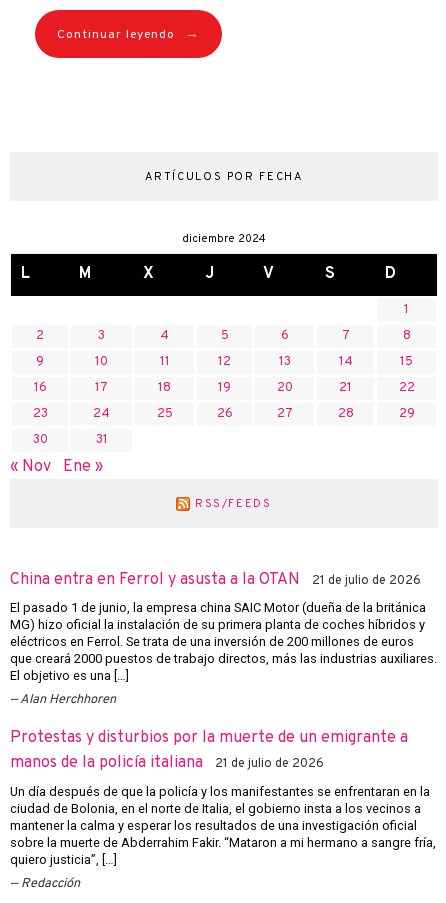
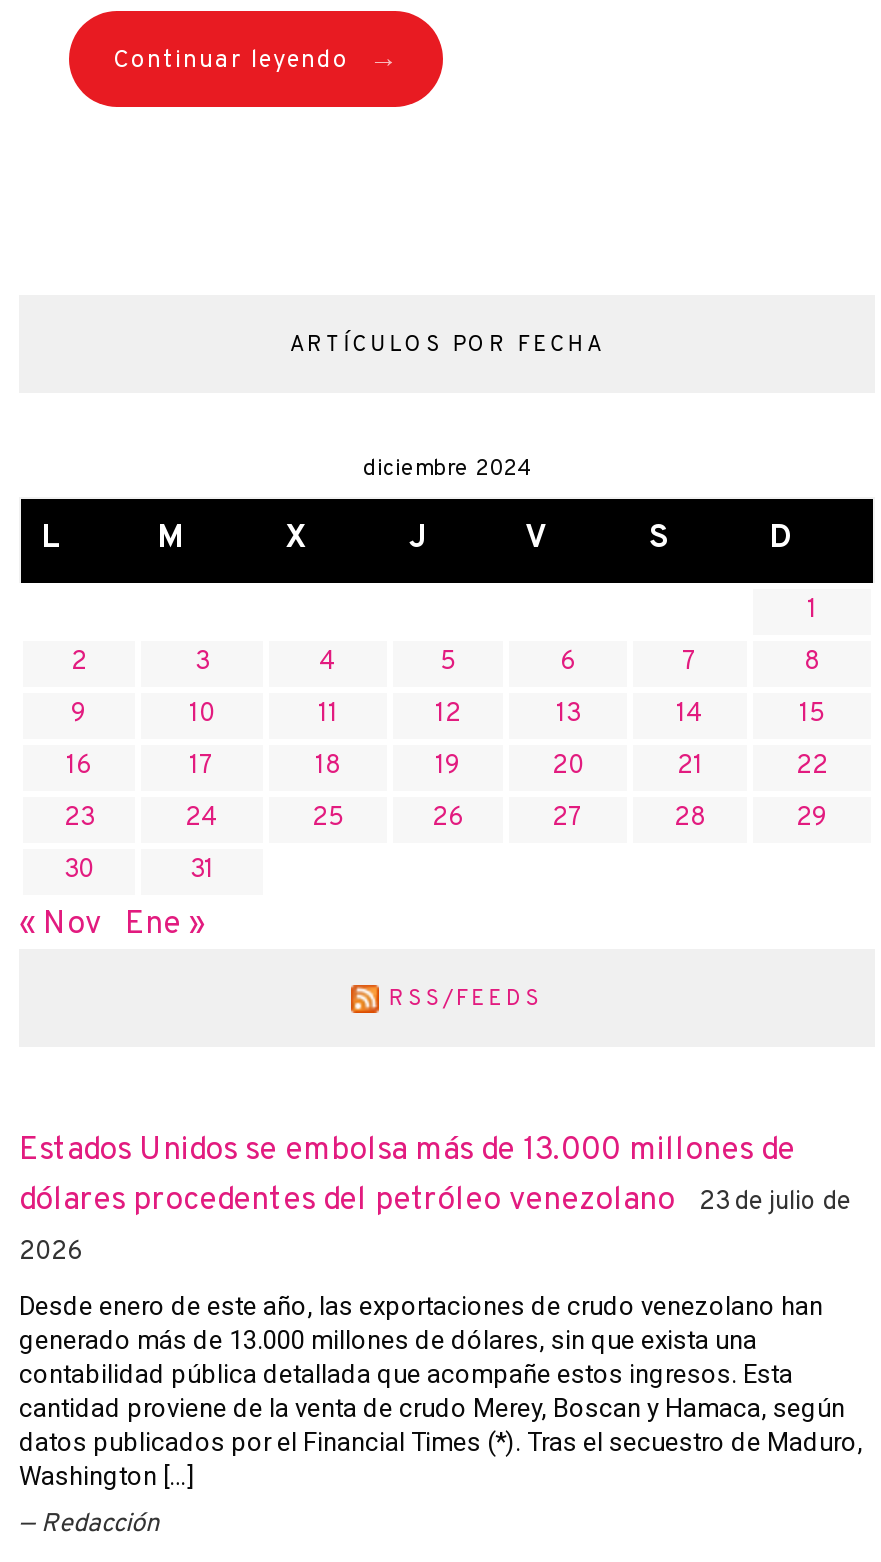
[10,570,437,867] China entra en Ferrol y asusta a la OTAN | 21 de julio de 2026 | El pasado 1 de junio, la empresa china SAIC Motor (dueña de la británica | MG) hizo oficial la instalación de su primera planta de coches híbridos y | eléctricos en Ferrol. Se trata de una inversión de 200 millones de euros | que creará 2000 puestos de trabajo directos, más las industrias auxiliares. | El objetivo es una […] | Alan Herchhoren | Protestas y disturbios por la muerte de un emigrante a | manos de la policía italiana | 21 de julio de 2026 | Un día después de que la policía y los manifestantes se enfrentaran en la | ciudad de Bolonia, en el norte de Italia, el gobierno insta a los vecinos a | mantener la calma y esperar los resultados de una investigación oficial | sobre la muerte de Abderrahim Fakir. “Mataron a mi hermano a sangre fría, | quiero justicia”, […] -> [19,1130,863,1491] Estados Unidos se embolsa más de 13.000 millones de | dólares procedentes del petróleo venezolano | 23 de julio de | 2026 | Desde enero de este año, las exportaciones de crudo venezolano han | generado más de 13.000 millones de dólares, sin que exista una | contabilidad pública detallada que acompañe estos ingresos. Esta | cantidad proviene de la venta de crudo Merey, Boscan y Hamaca, según | datos publicados por el Financial Times (*). Tras el secuestro de Maduro, | Washington […]

